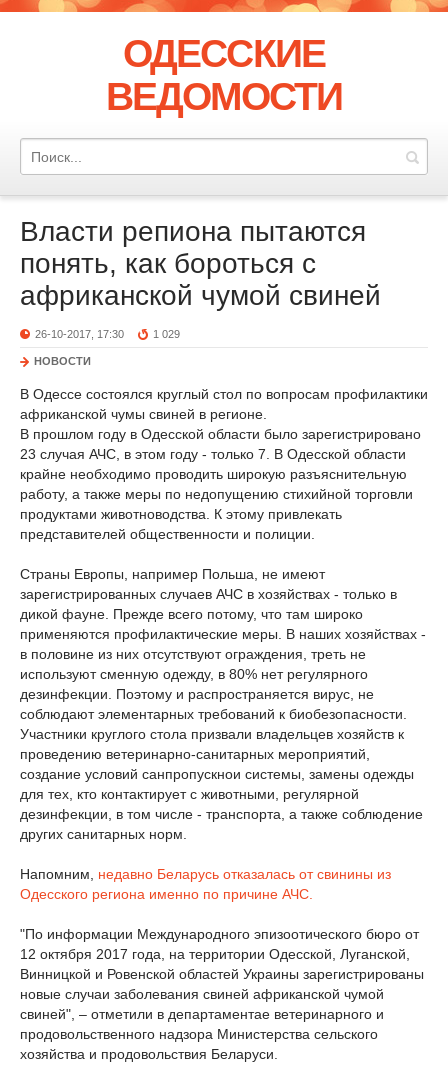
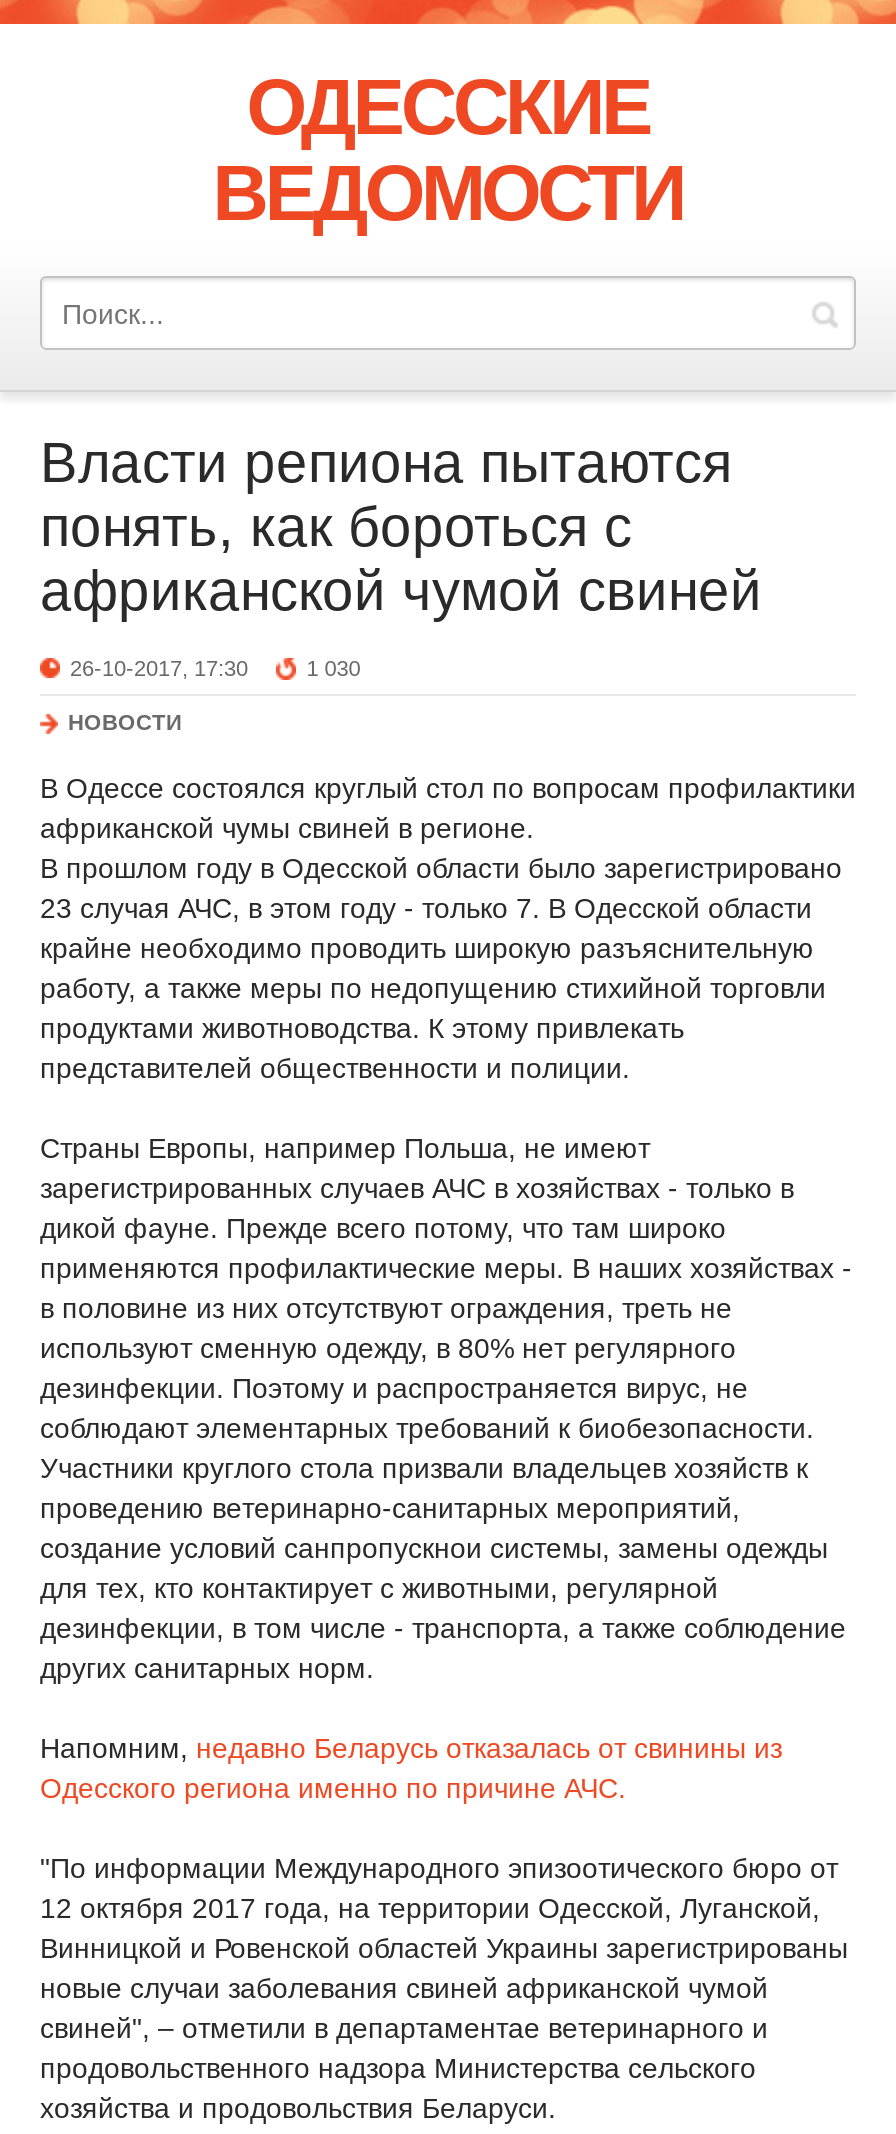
[153,328,180,340] 1 029 -> [306,656,360,680] 1 030

